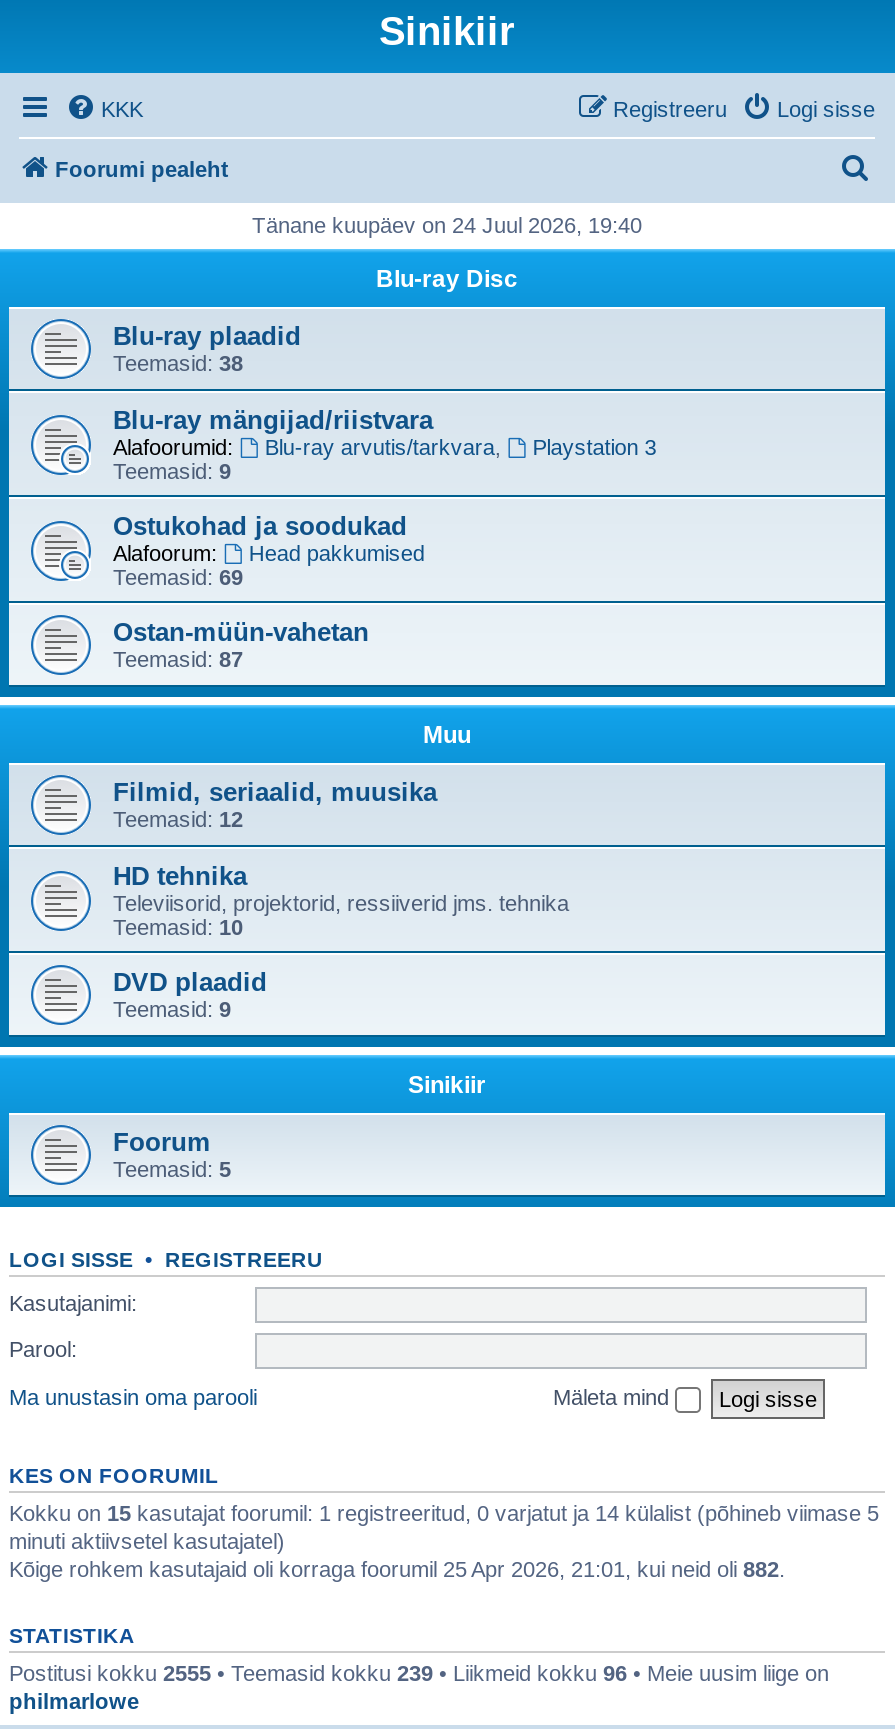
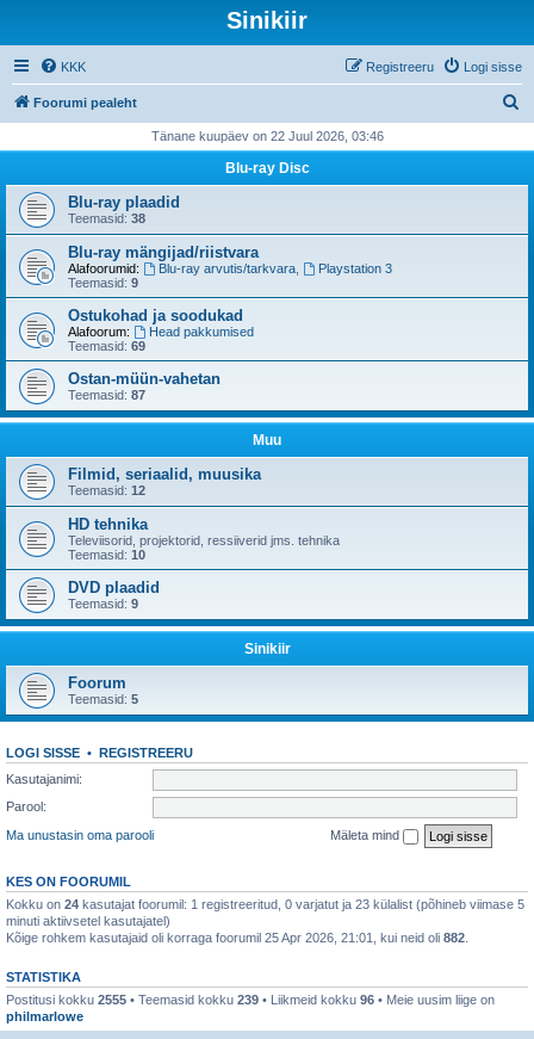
[252,213,642,237] Tänane kuupäev on 24 Juul 2026, 19:40 -> [151,129,383,143] Tänane kuupäev on 22 Juul 2026, 03:46
[9,1500,879,1524] Kokku on 15 kasutajat foorumil: 1 registreeritud, 0 varjatut ja 14 külalist (põhineb viimase 5 -> [6,896,524,911] Kokku on 24 kasutajat foorumil: 1 registreeritud, 0 varjatut ja 23 külalist (põhineb viimase 5

